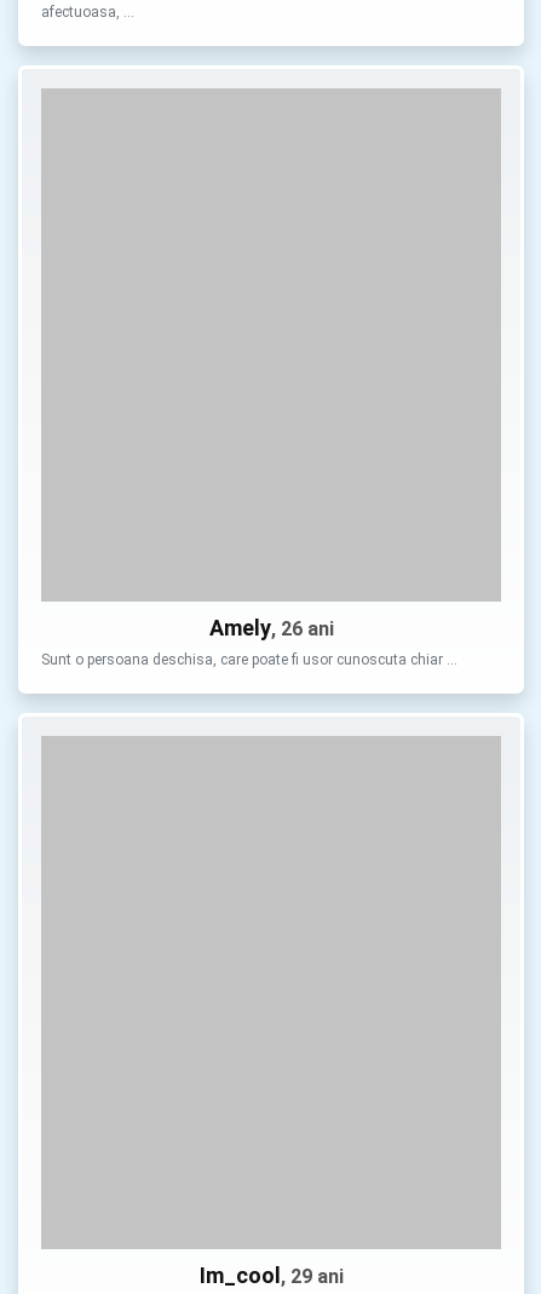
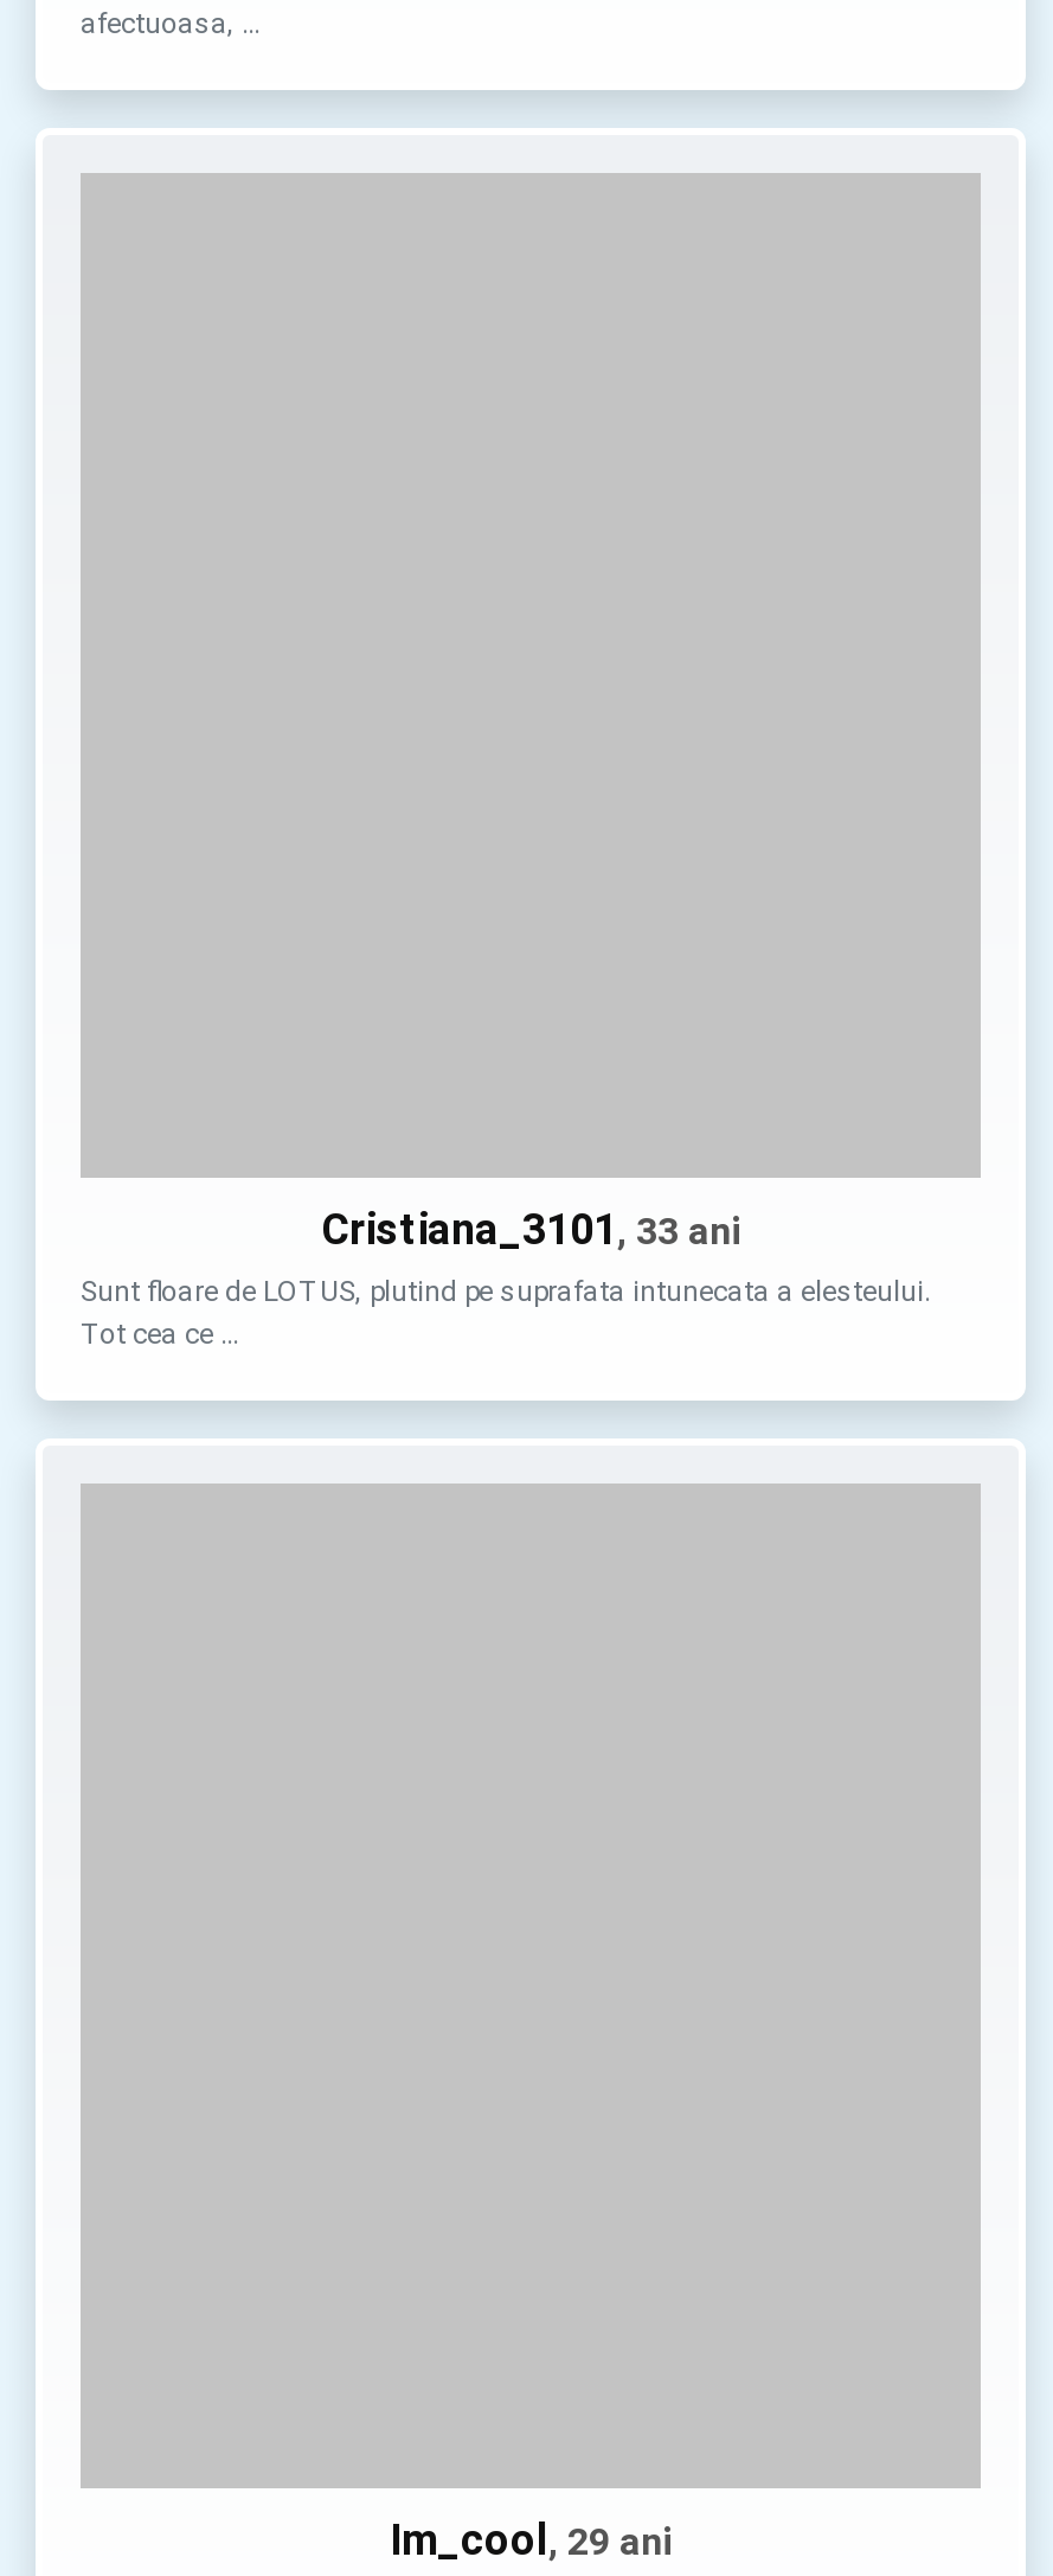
[41,615,457,668] Amely, 26 ani | Sunt o persoana deschisa, care poate fi usor cunoscuta chiar … -> [81,1204,931,1351] Cristiana_3101, 33 ani | Sunt floare de LOTUS, plutind pe suprafata intunecata a elesteului. | Tot cea ce …

